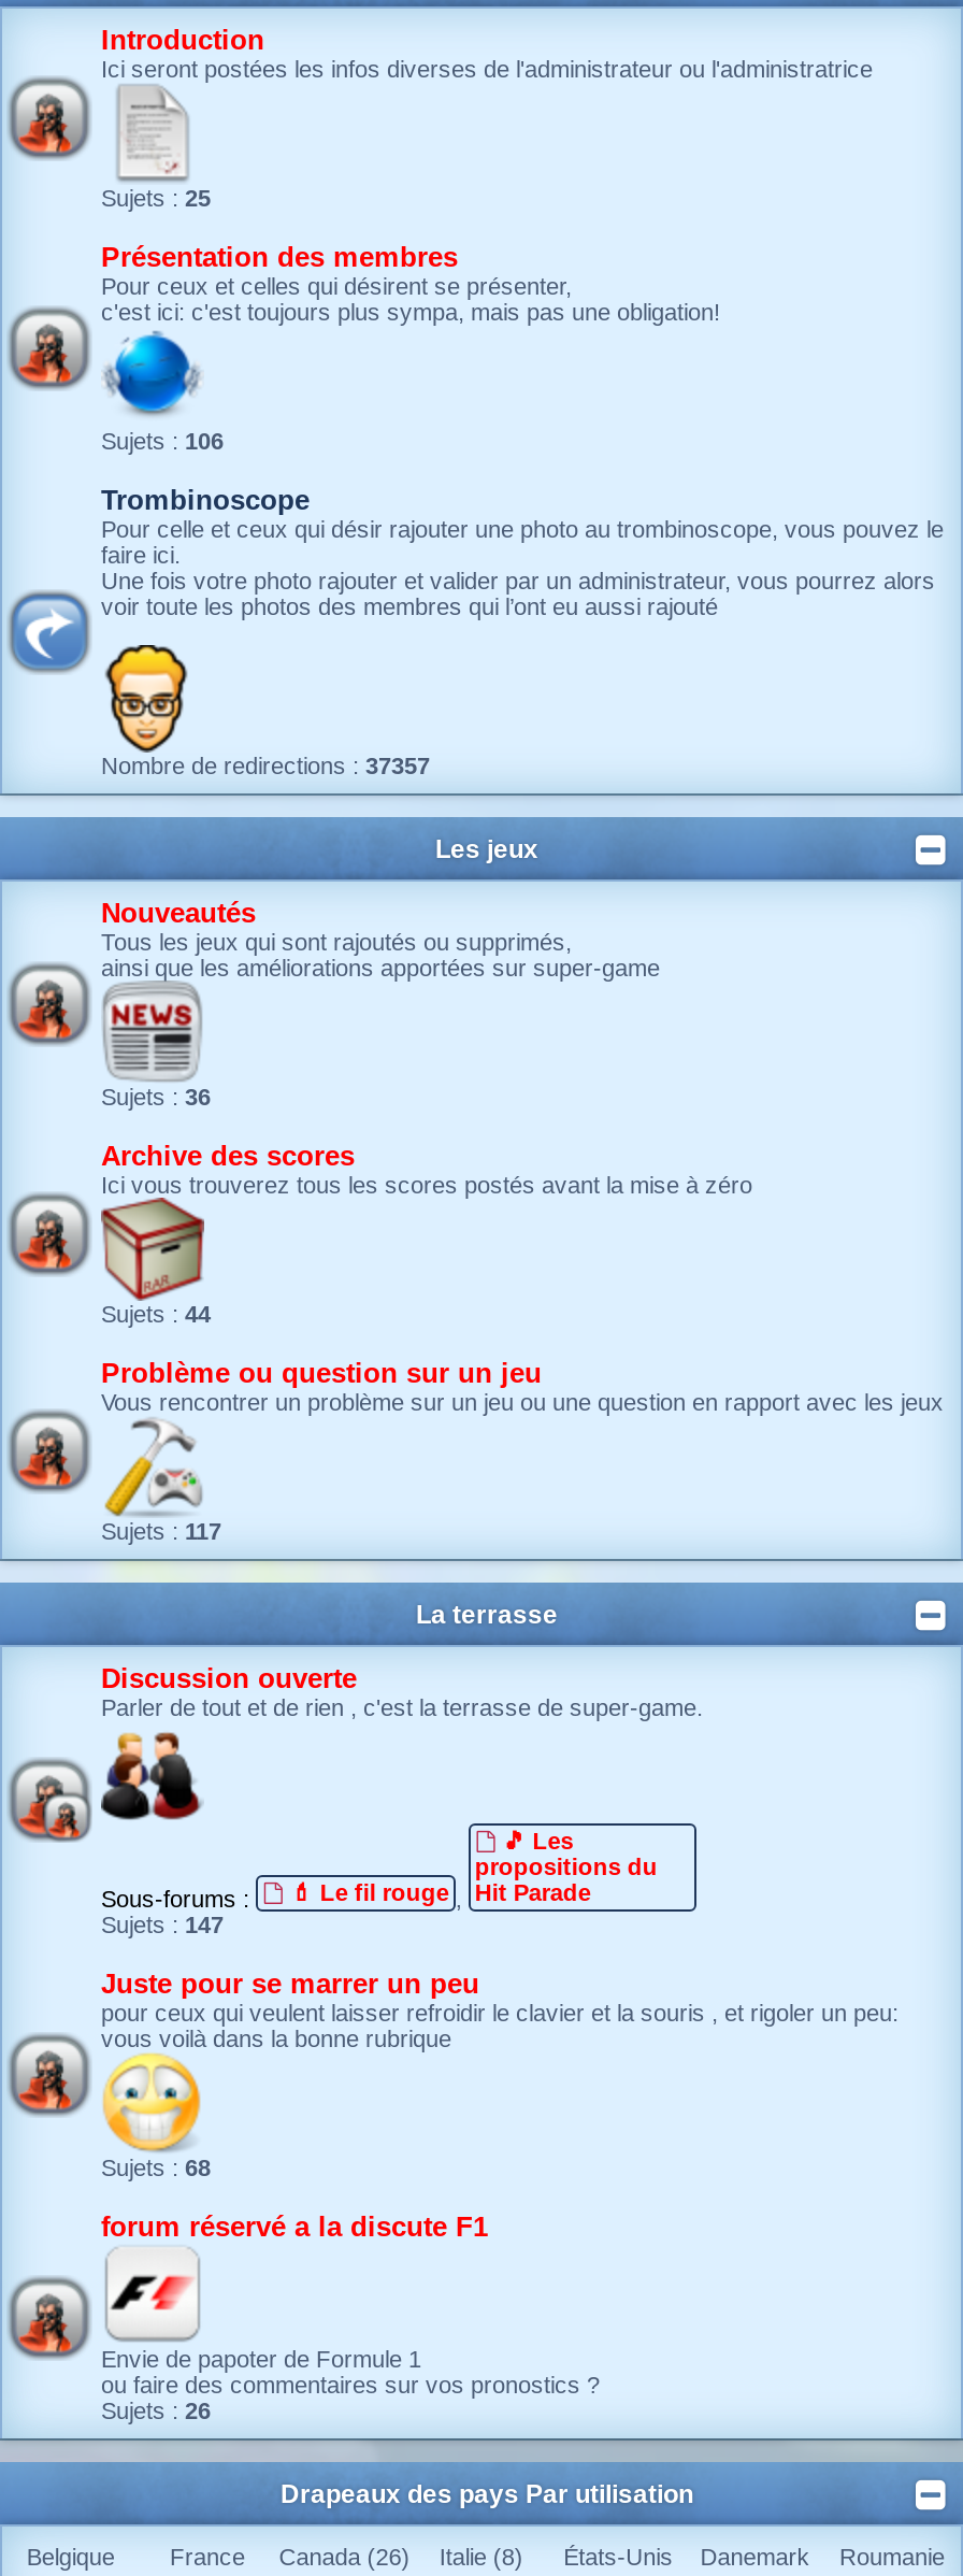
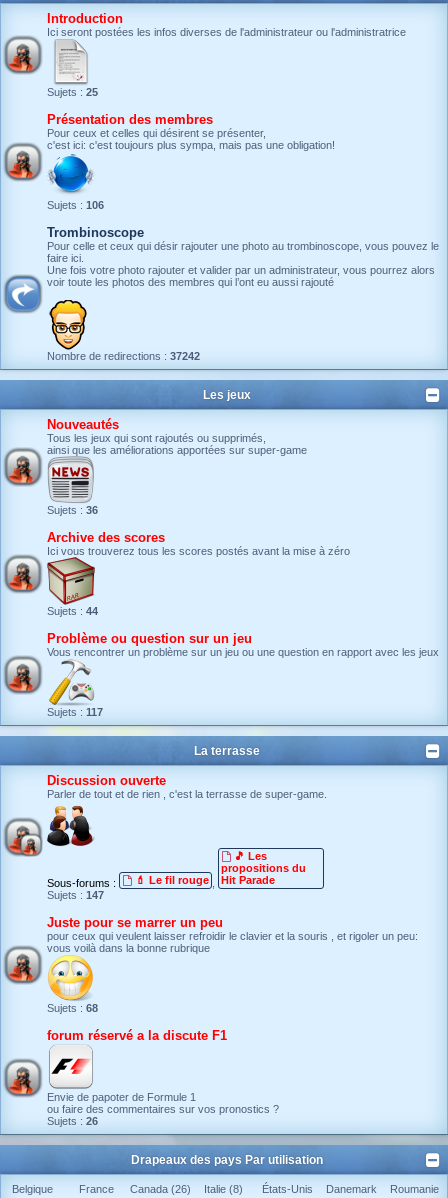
[101,753,430,779] Nombre de redirections : 37357 -> [47,350,200,362] Nombre de redirections : 37242

